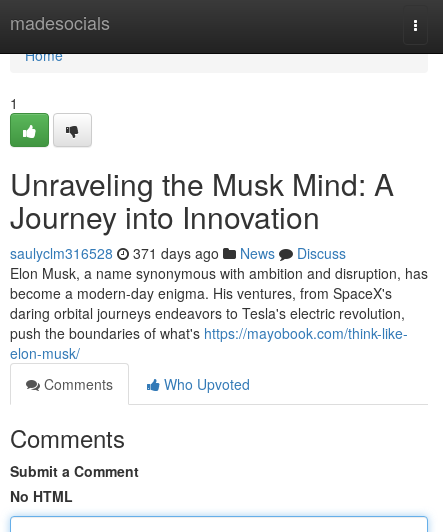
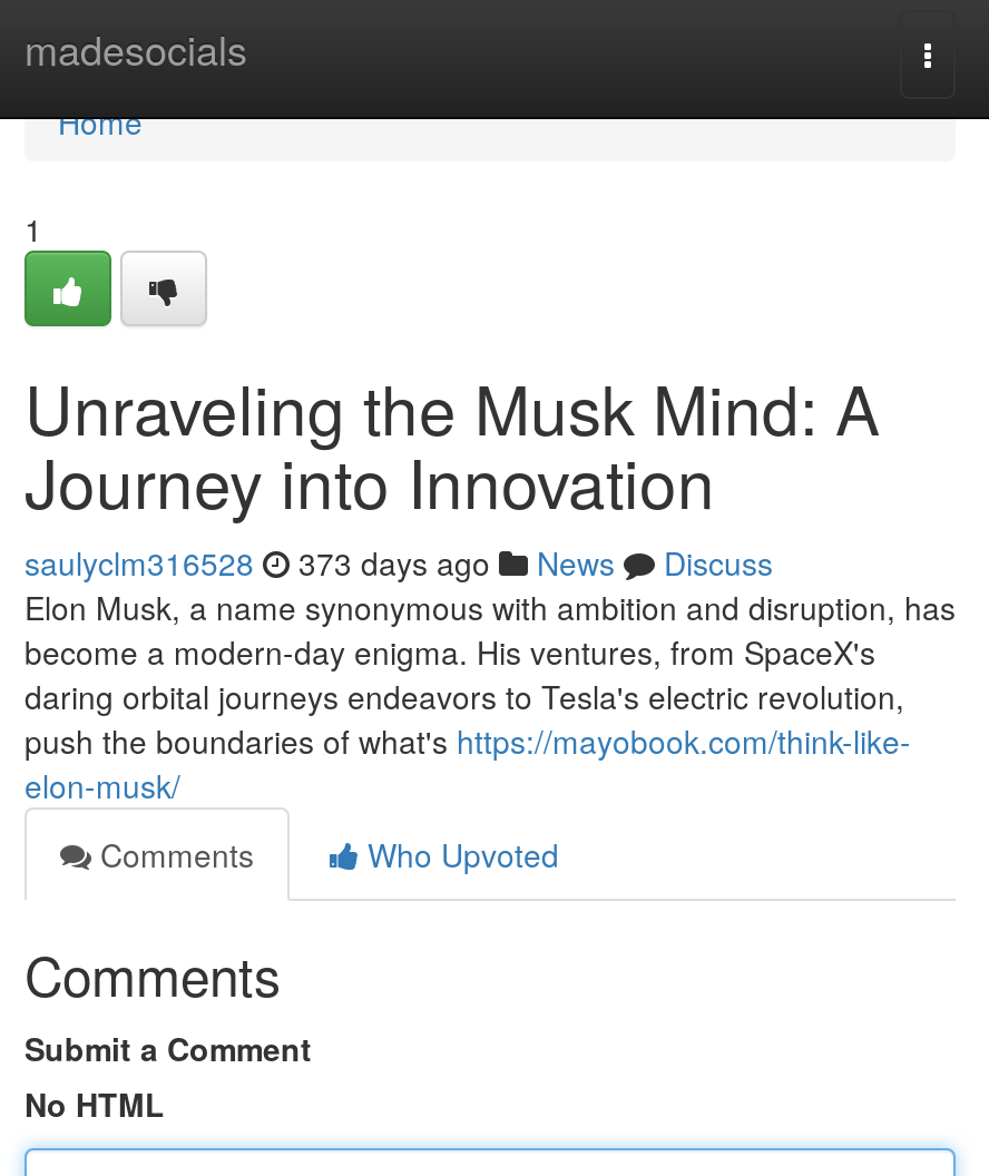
[10,243,346,263] saulyclm316528 371 days ago News Discuss -> [25,540,773,585] saulyclm316528 373 days ago News Discuss

